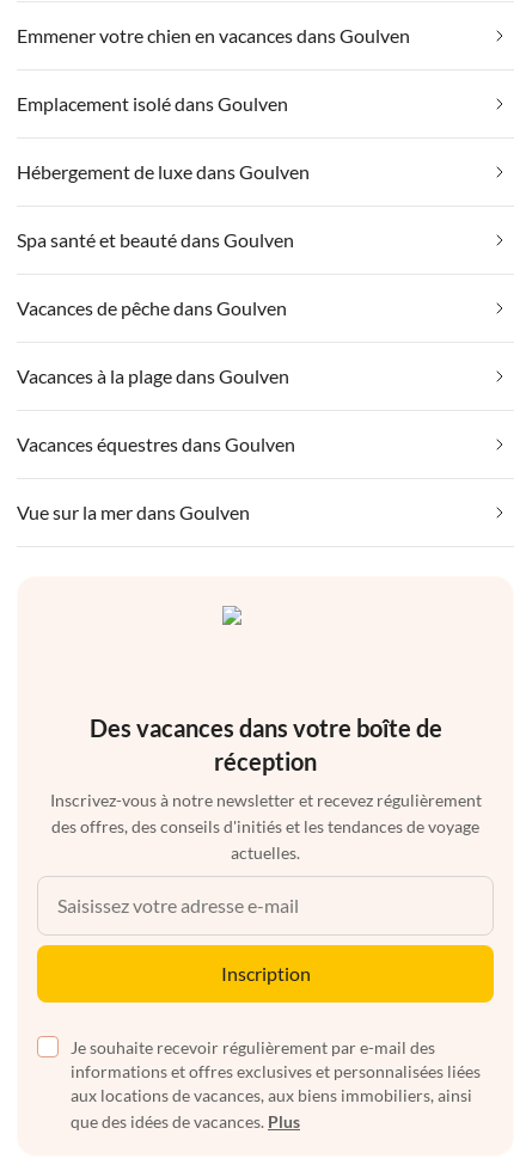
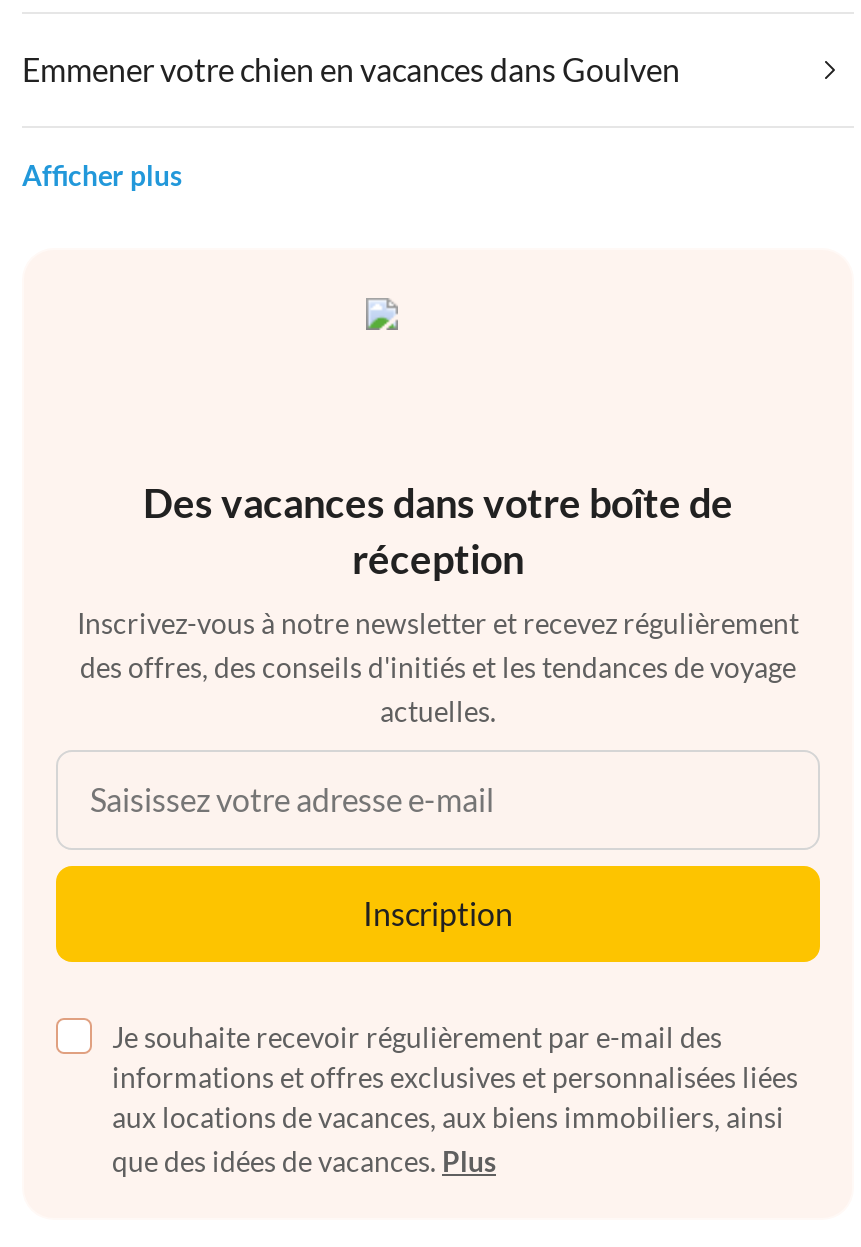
[17,92,310,524] Emplacement isolé dans Goulven | Hébergement de luxe dans Goulven | Spa santé et beauté dans Goulven | Vacances de pêche dans Goulven | Vacances à la plage dans Goulven | Vacances équestres dans Goulven | Vue sur la mer dans Goulven -> [22,158,182,192] Afficher plus

